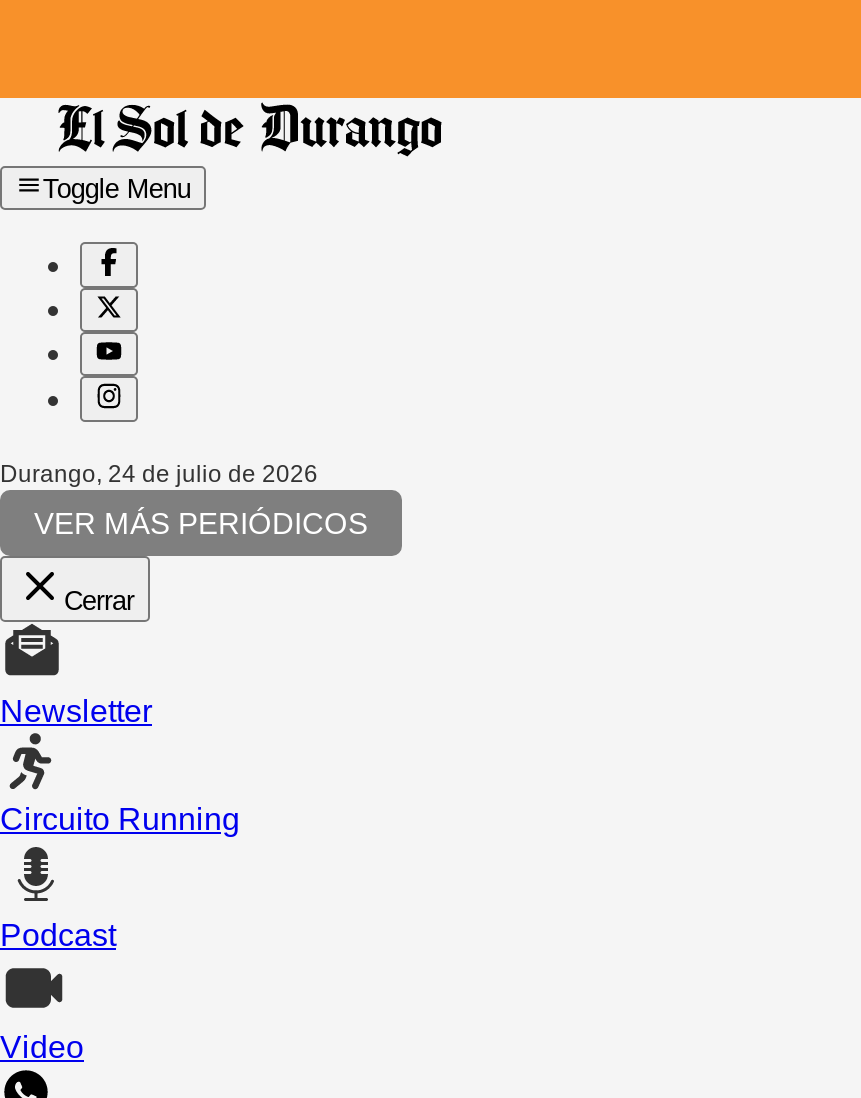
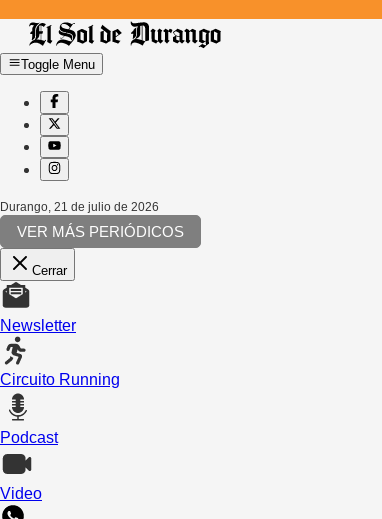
[0,459,318,487] Durango, 24 de julio de 2026 -> [0,200,159,214] Durango, 21 de julio de 2026

